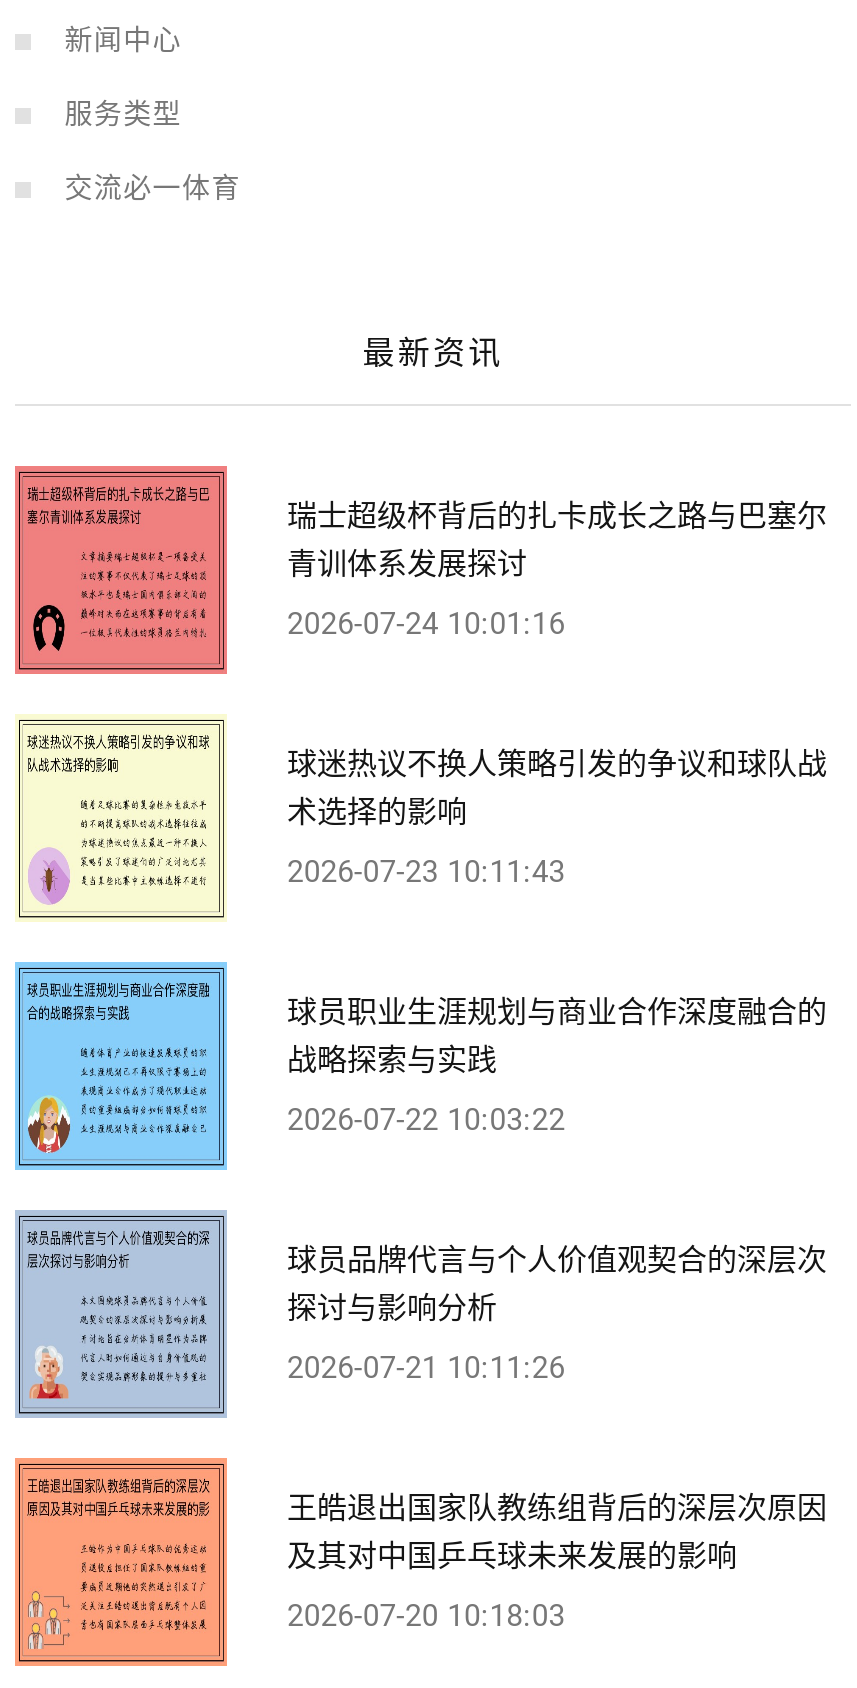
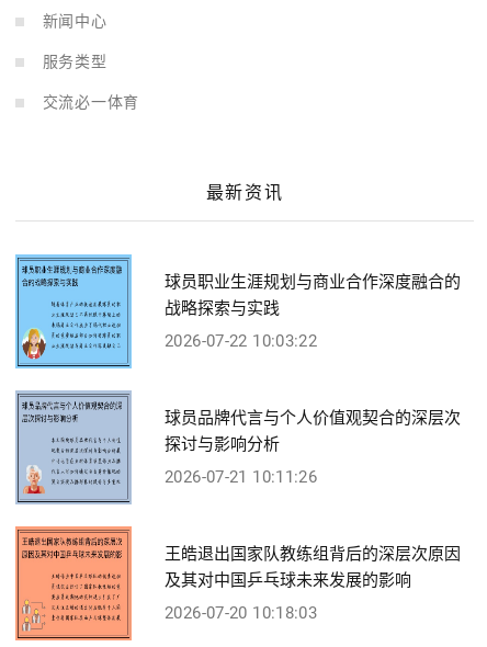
[13,464,827,676] [image] | 瑞士超级杯背后的扎卡成长之路与巴塞尔 | 青训体系发展探讨 | 2026-07-24 10:01:16 -> none
[15,714,827,922] [image] | 球迷热议不换人策略引发的争议和球队战 | 术选择的影响 | 2026-07-23 10:11:43 -> none

